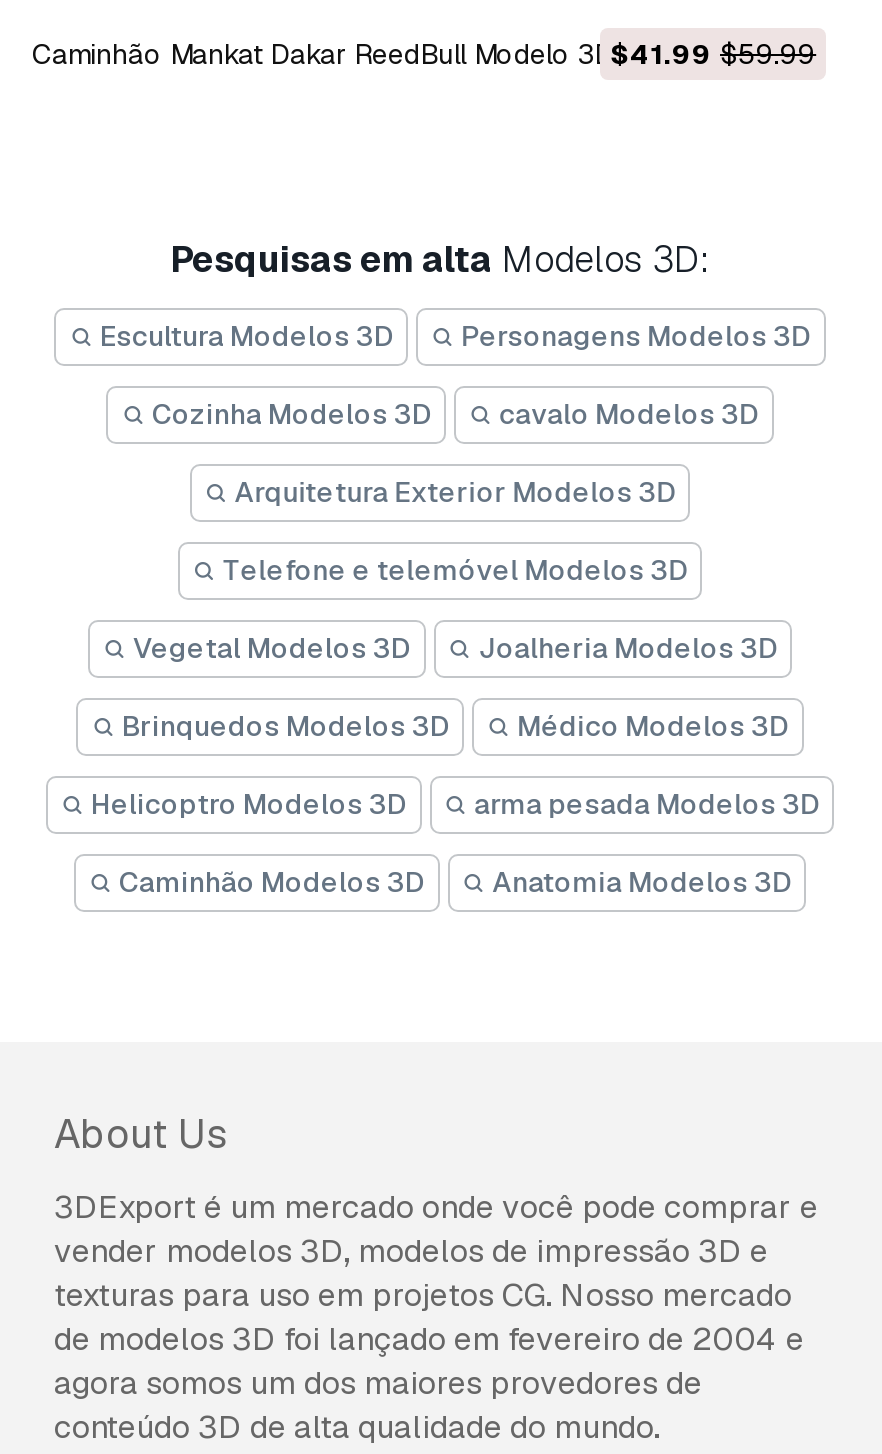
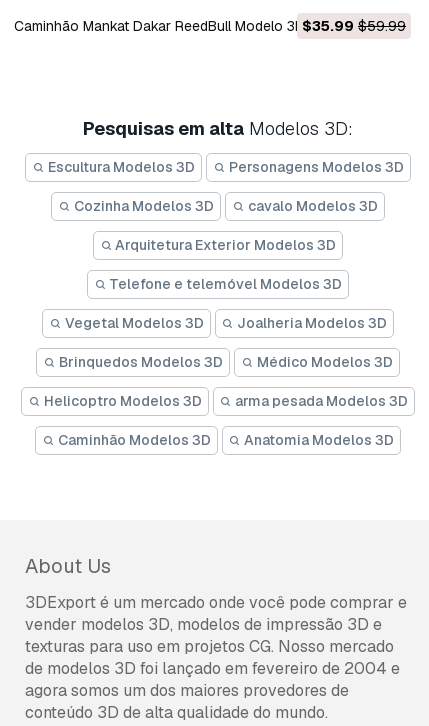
[52,36,816,72] Caminhão Mankat Dakar ReedBull Modelo 3D $41.99 $59.99 -> [24,17,406,35] Caminhão Mankat Dakar ReedBull Modelo 3D $35.99 $59.99

